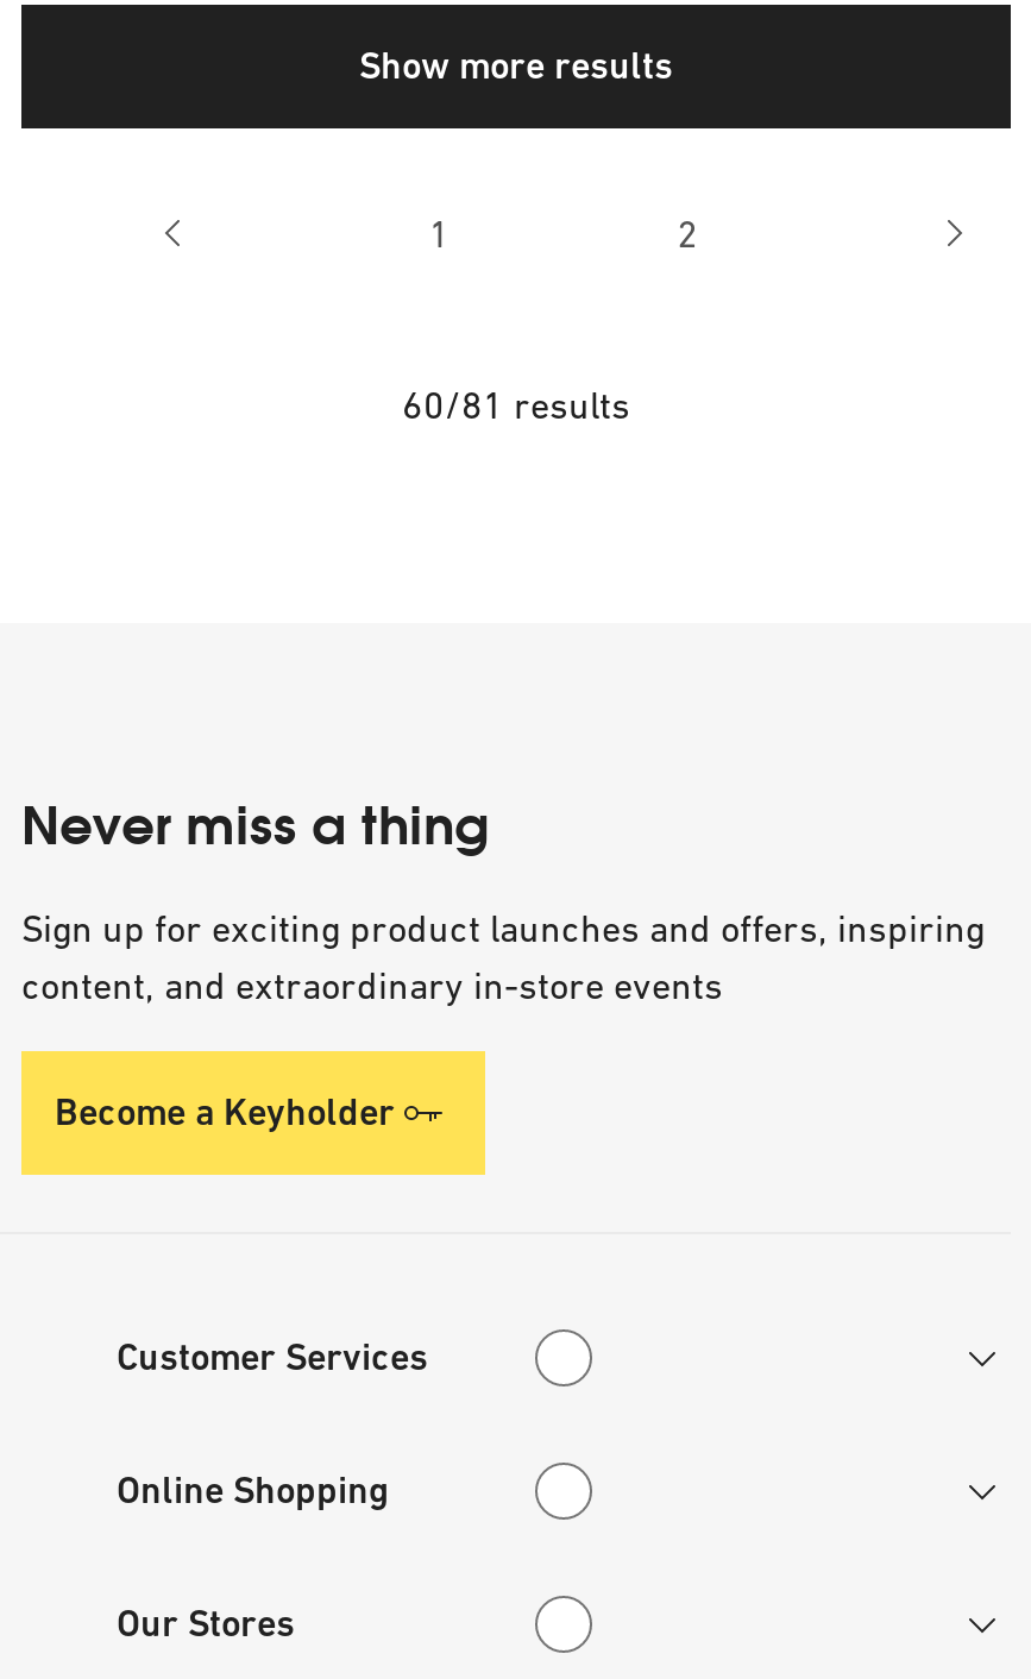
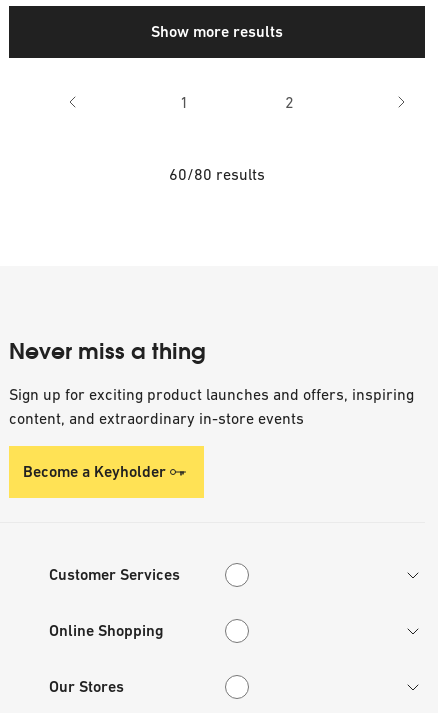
[402,384,630,427] 60/81 results -> [169,165,265,183] 60/80 results

